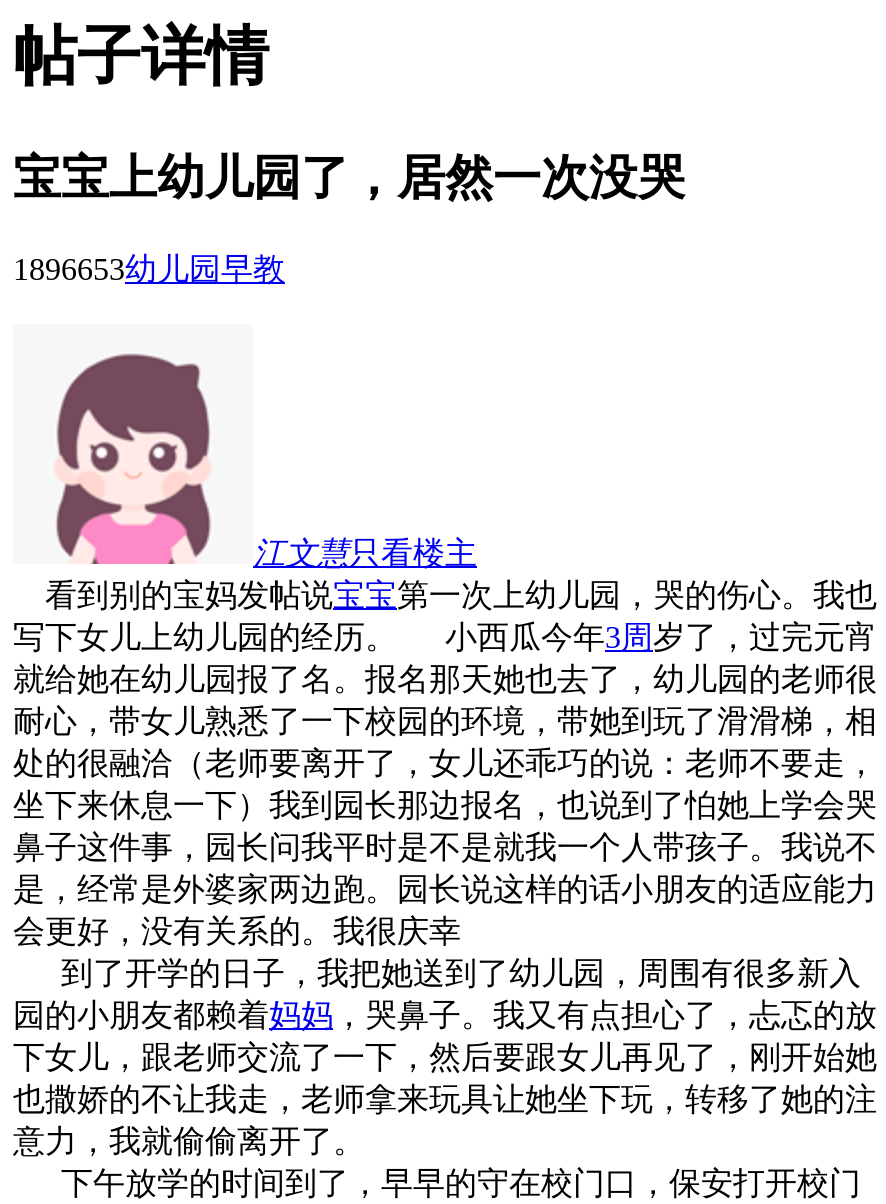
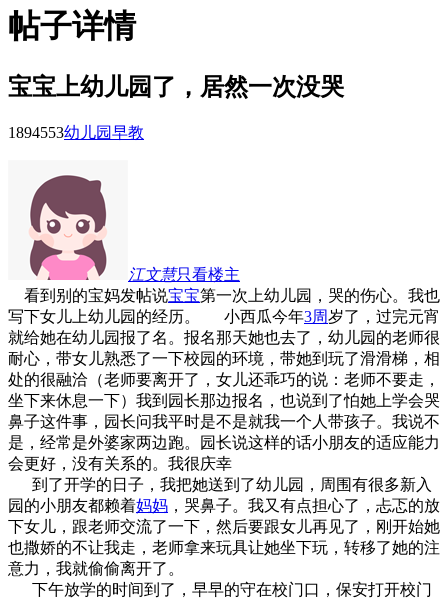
[13,252,285,286] 1896653幼儿园早教 -> [8,124,144,141] 1894553幼儿园早教

